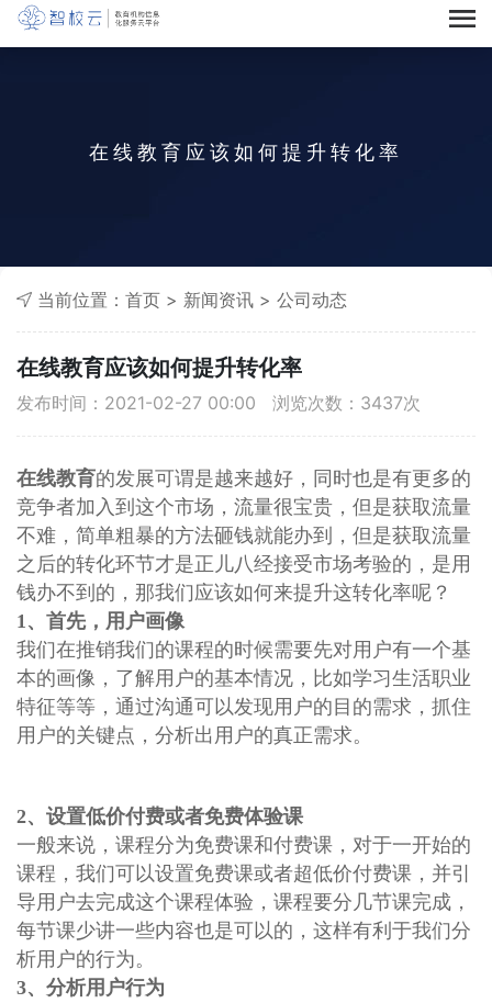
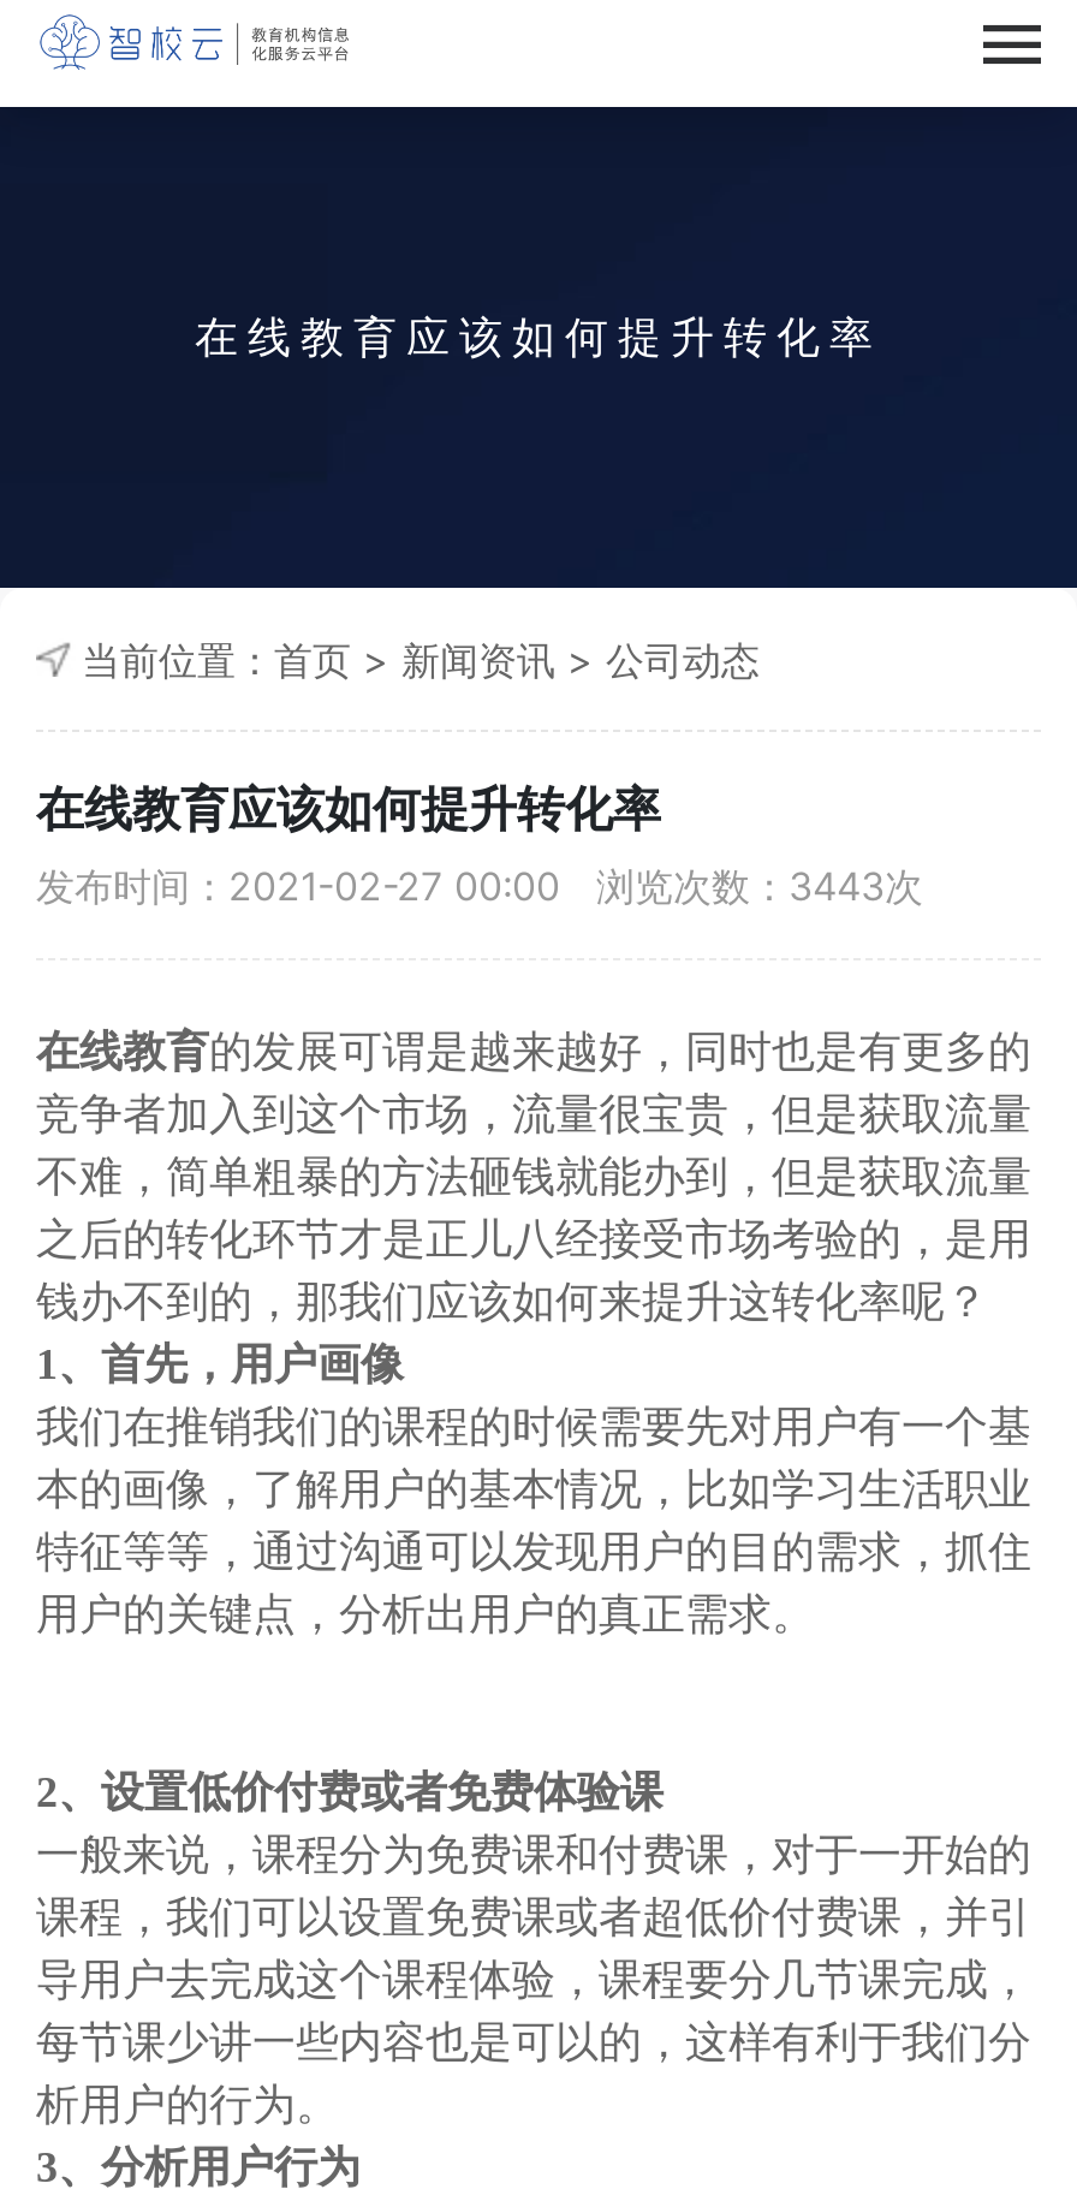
[16,392,421,414] 发布时间：2021-02-27 00:00 浏览次数：3437次 -> [36,862,923,910] 发布时间：2021-02-27 00:00 浏览次数：3443次

